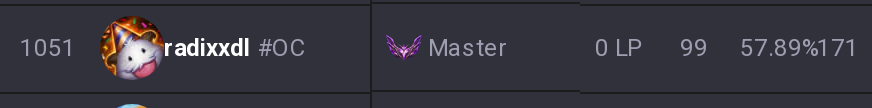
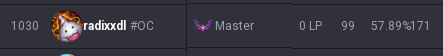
[20,34,76,62] 1051 -> [11,19,39,33] 1030

